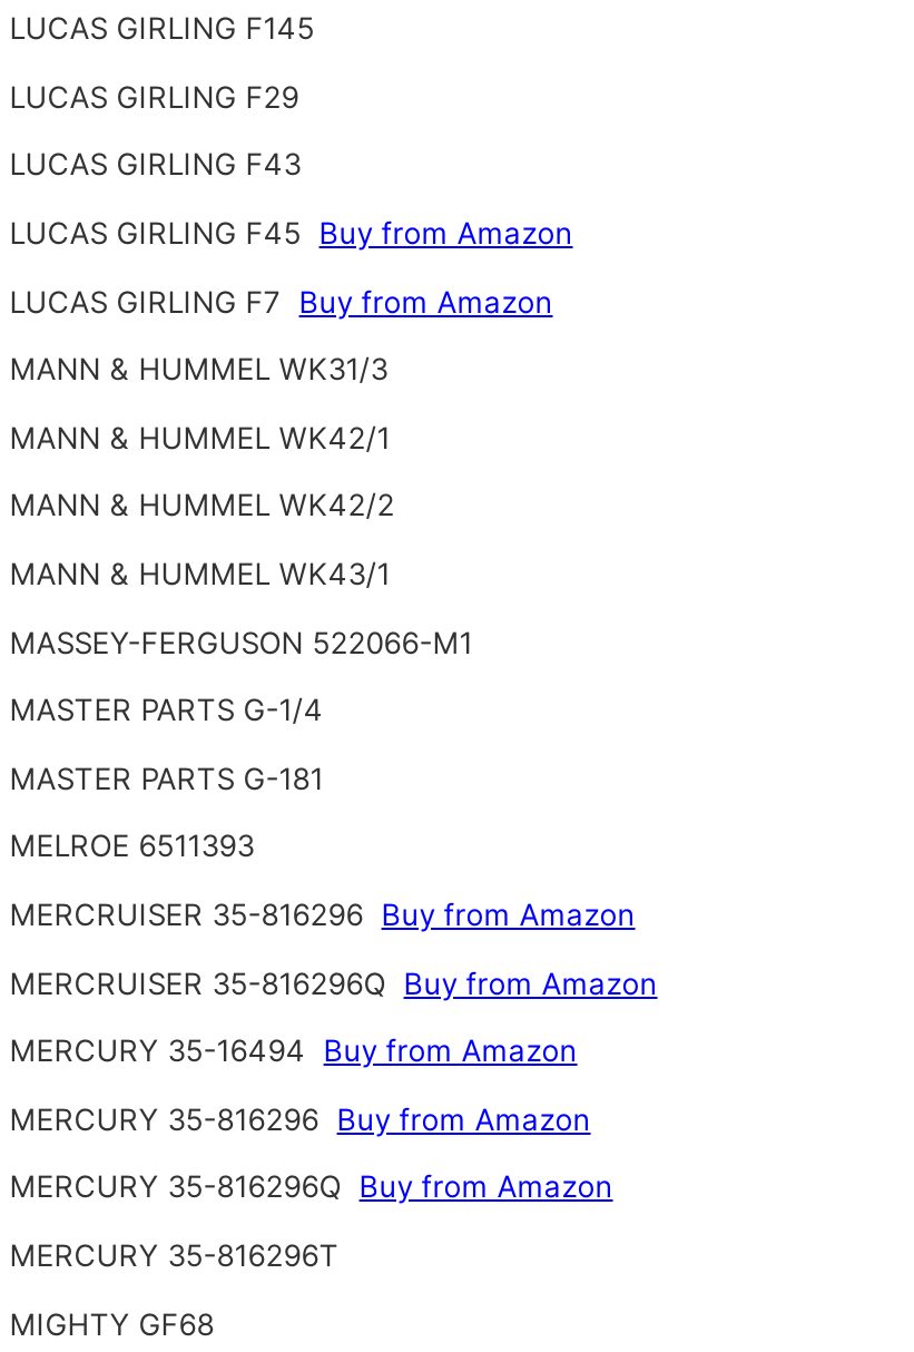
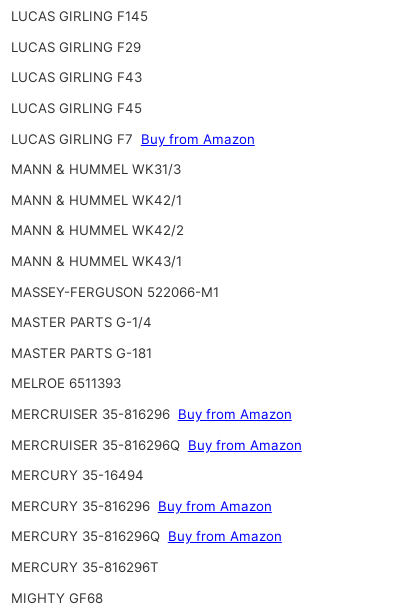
[10,215,573,251] LUCAS GIRLING F45 Buy from Amazon -> [11,100,142,116] LUCAS GIRLING F45
[10,1033,577,1068] MERCURY 35-16494 Buy from Amazon -> [11,467,144,483] MERCURY 35-16494

